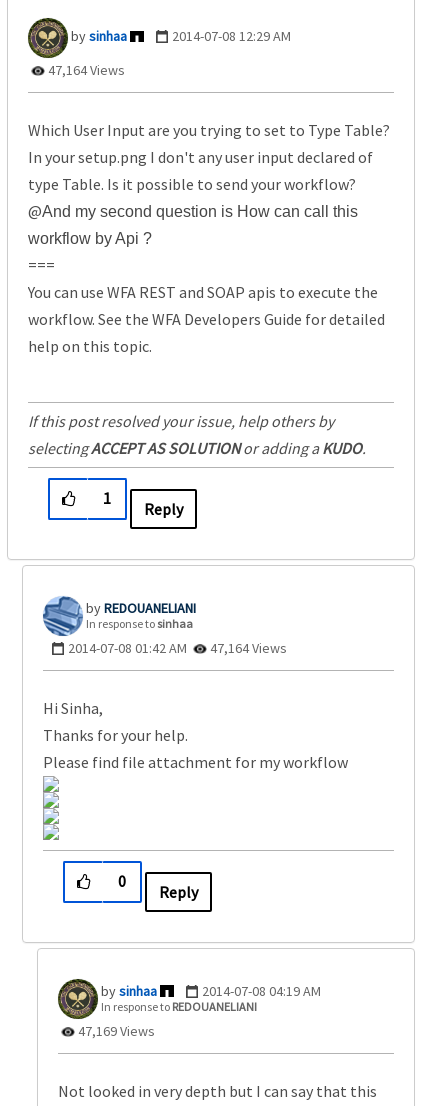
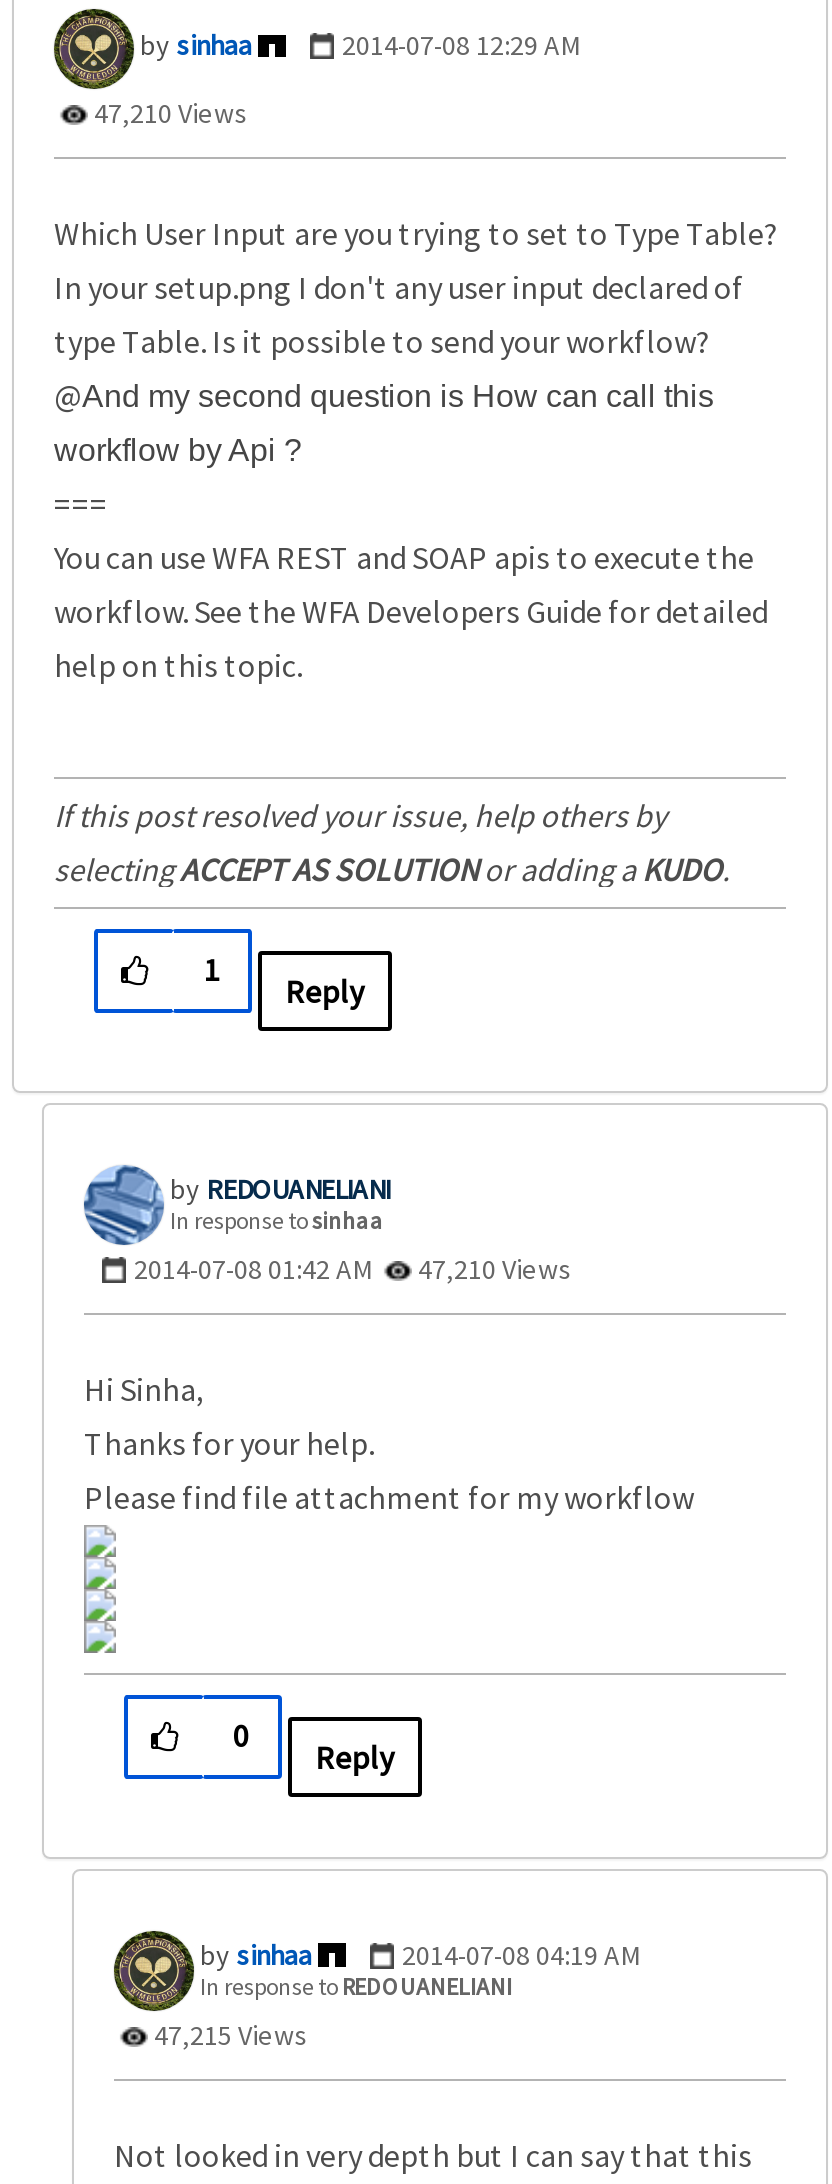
[45,61,125,79] 47,164 Views -> [88,95,248,131] 47,210 Views
[68,639,287,657] 2014-07-08 01:42 AM 47,164 Views -> [134,1251,572,1287] 2014-07-08 01:42 AM 47,210 Views
[75,1022,155,1040] 47,169 Views -> [148,2017,308,2053] 47,215 Views

